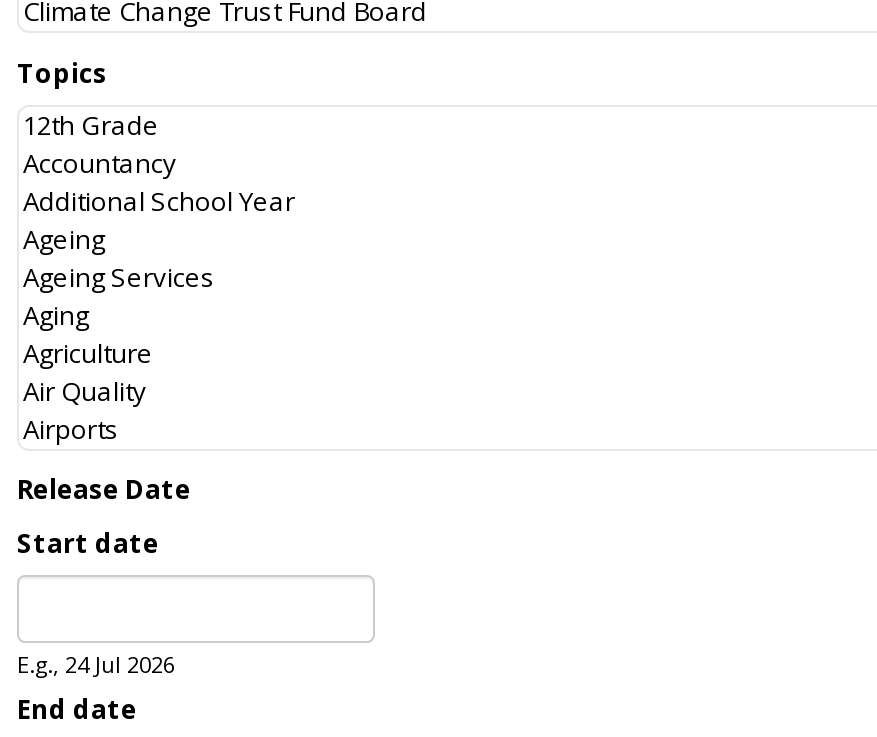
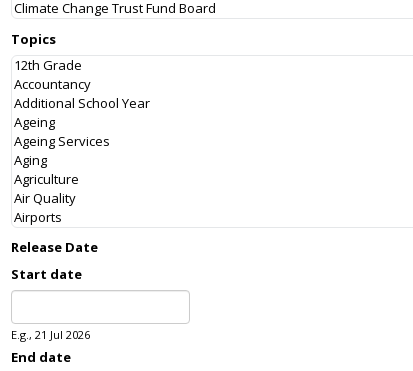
[17,649,175,679] E.g., 24 Jul 2026 -> [11,327,90,342] E.g., 21 Jul 2026

